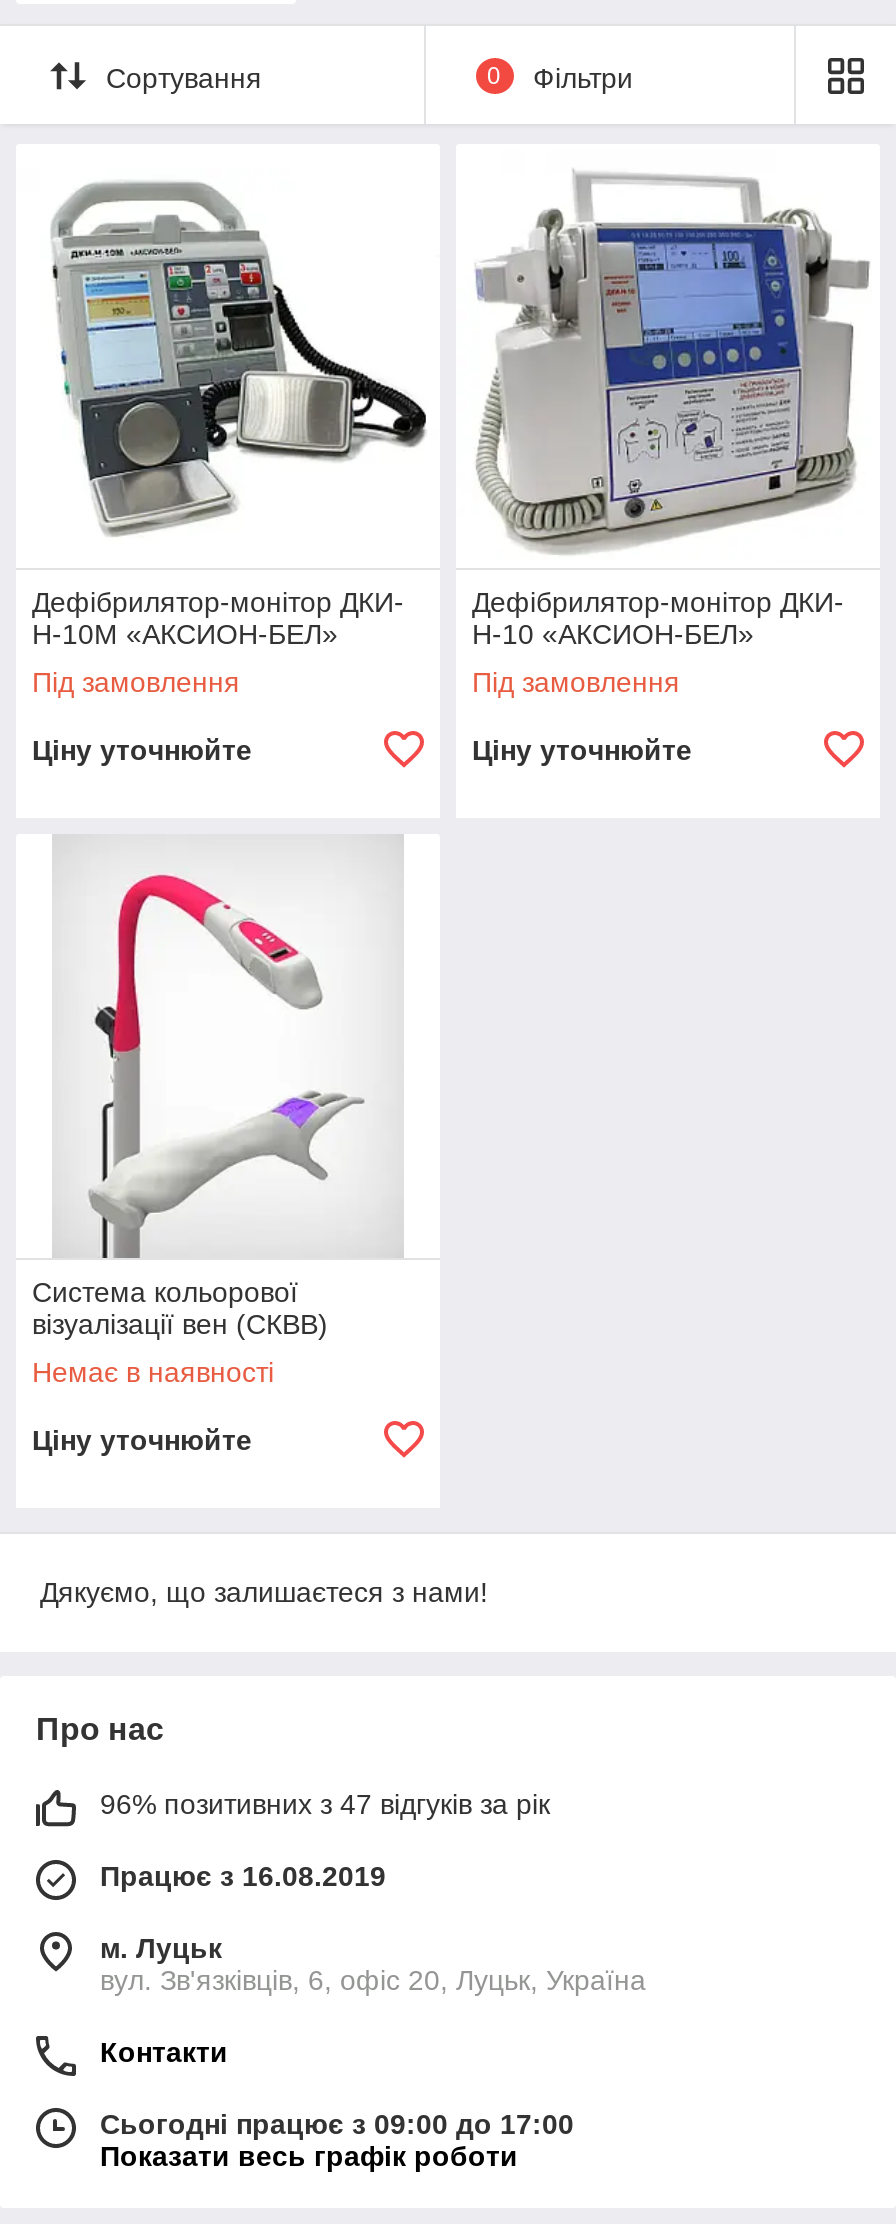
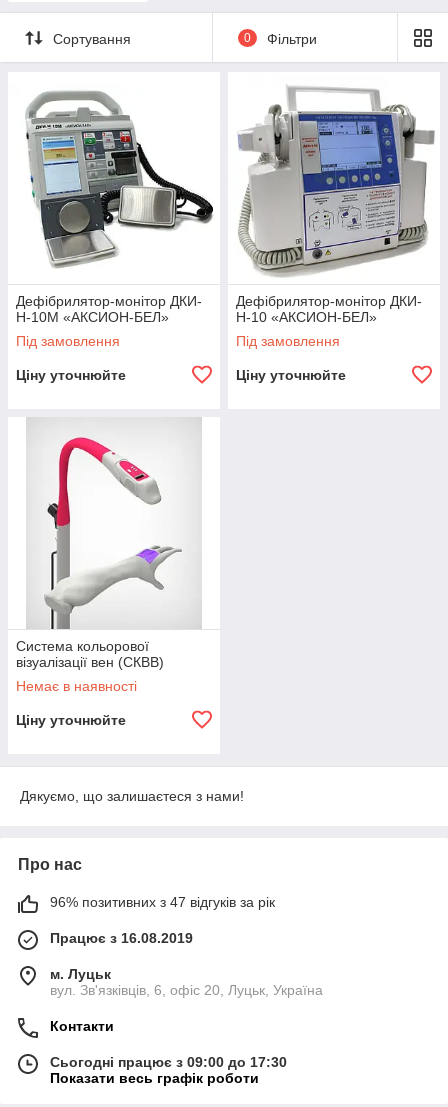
[100,2108,574,2140] Сьогодні працює з 09:00 до 17:00 -> [50,1054,287,1070] Сьогодні працює з 09:00 до 17:30

